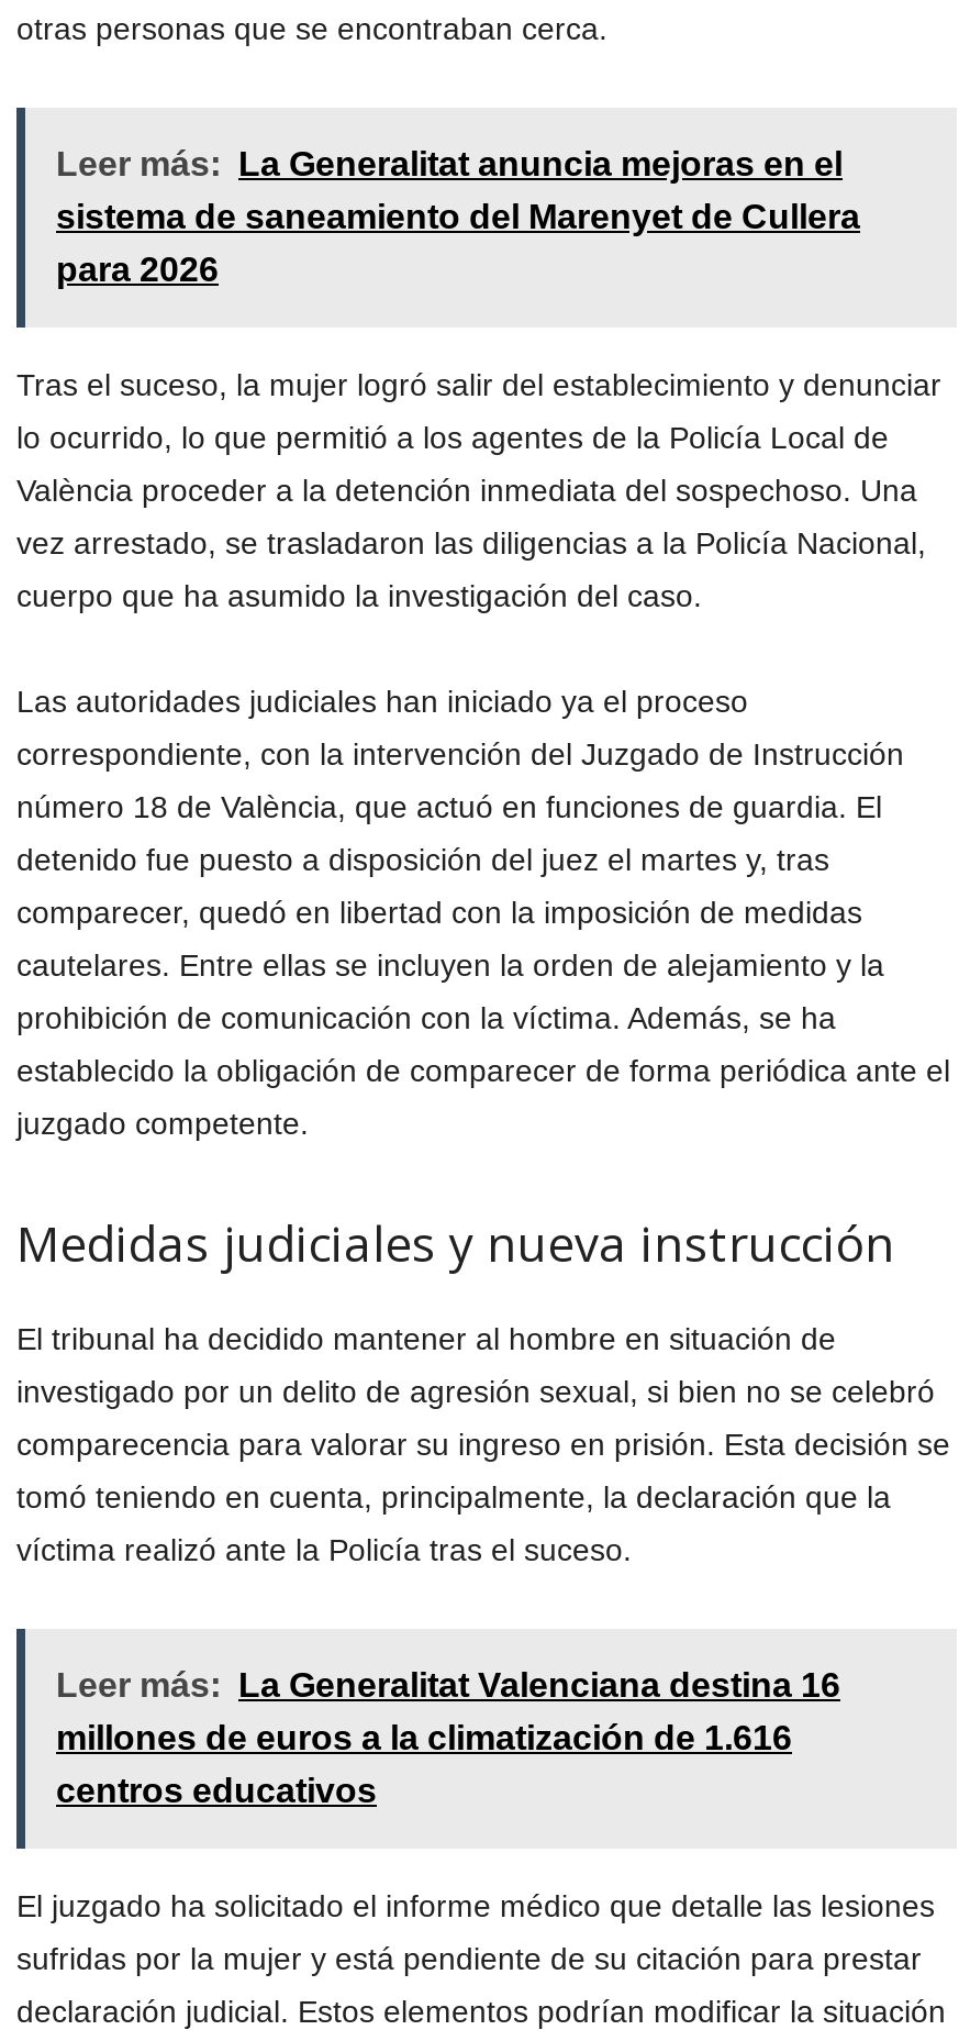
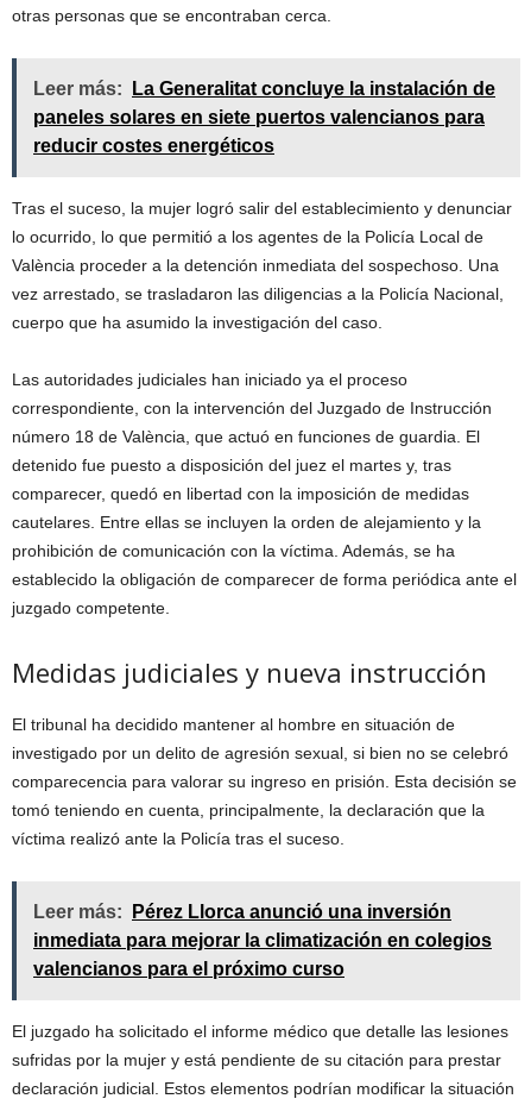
[56,145,860,288] Leer más: La Generalitat anuncia mejoras en el | sistema de saneamiento del Marenyet de Cullera | para 2026 -> [33,79,495,156] Leer más: La Generalitat concluye la instalación de | paneles solares en siete puertos valencianos para | reducir costes energéticos
[56,1666,840,1809] Leer más: La Generalitat Valenciana destina 16 | millones de euros a la climatización de 1.616 | centros educativos -> [33,902,492,979] Leer más: Pérez Llorca anunció una inversión | inmediata para mejorar la climatización en colegios | valencianos para el próximo curso

